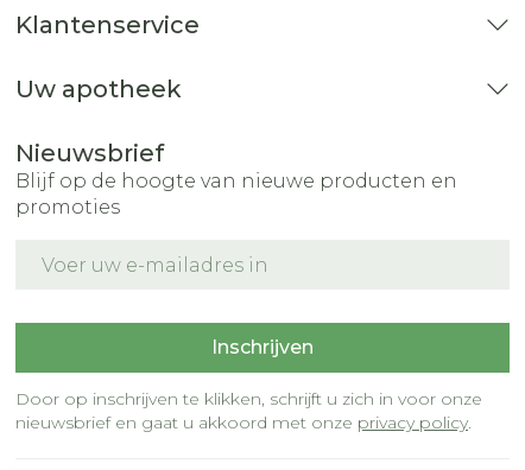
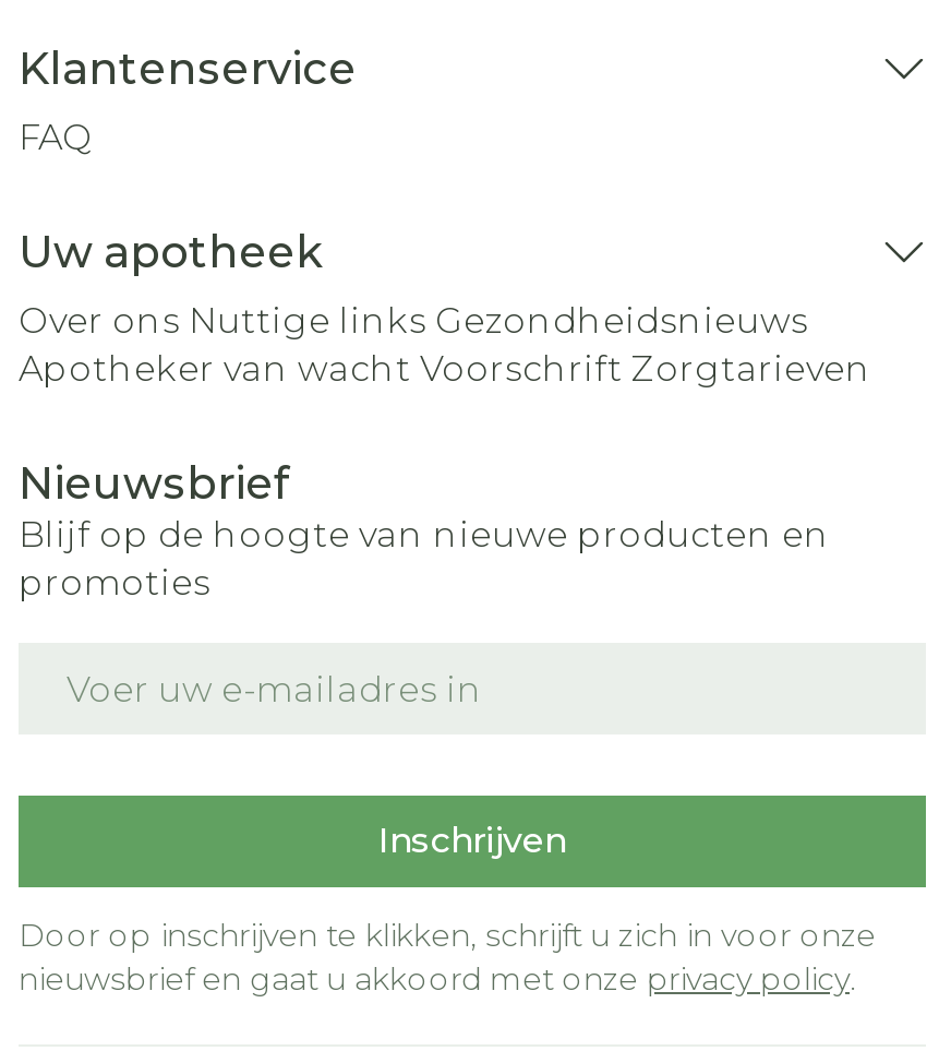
none -> [19,117,93,158] FAQ
none -> [19,300,871,390] Over ons Nuttige links Gezondheidsnieuws | Apotheker van wacht Voorschrift Zorgtarieven

